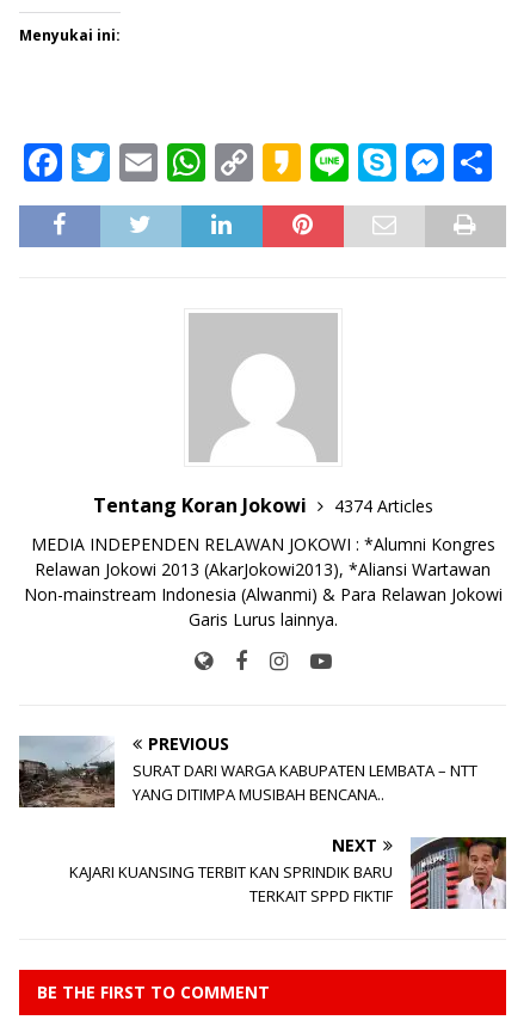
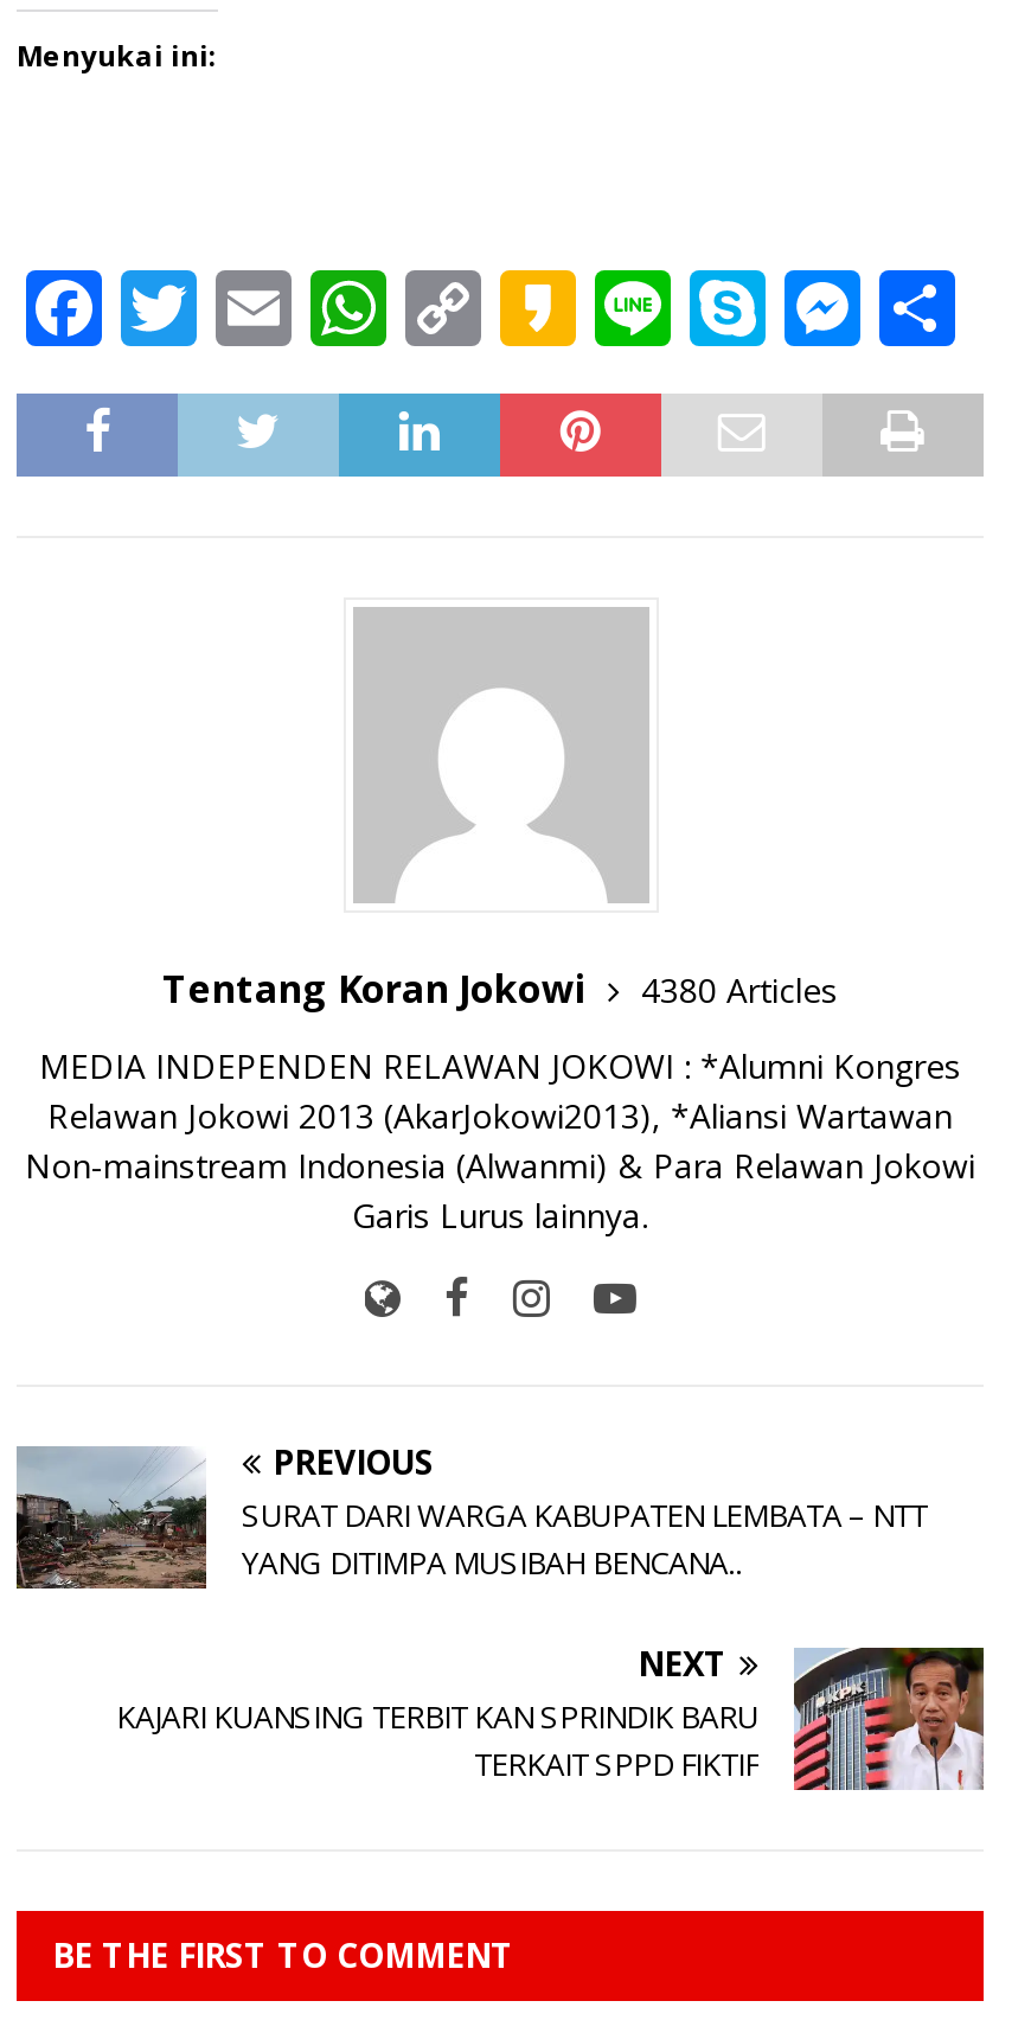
[93,492,433,519] Tentang Koran Jokowi 4374 Articles -> [162,963,838,1015] Tentang Koran Jokowi 4380 Articles

